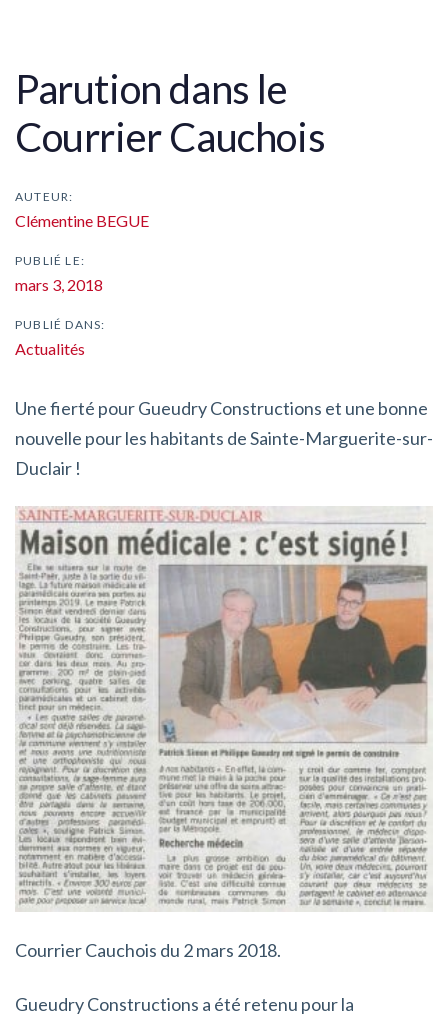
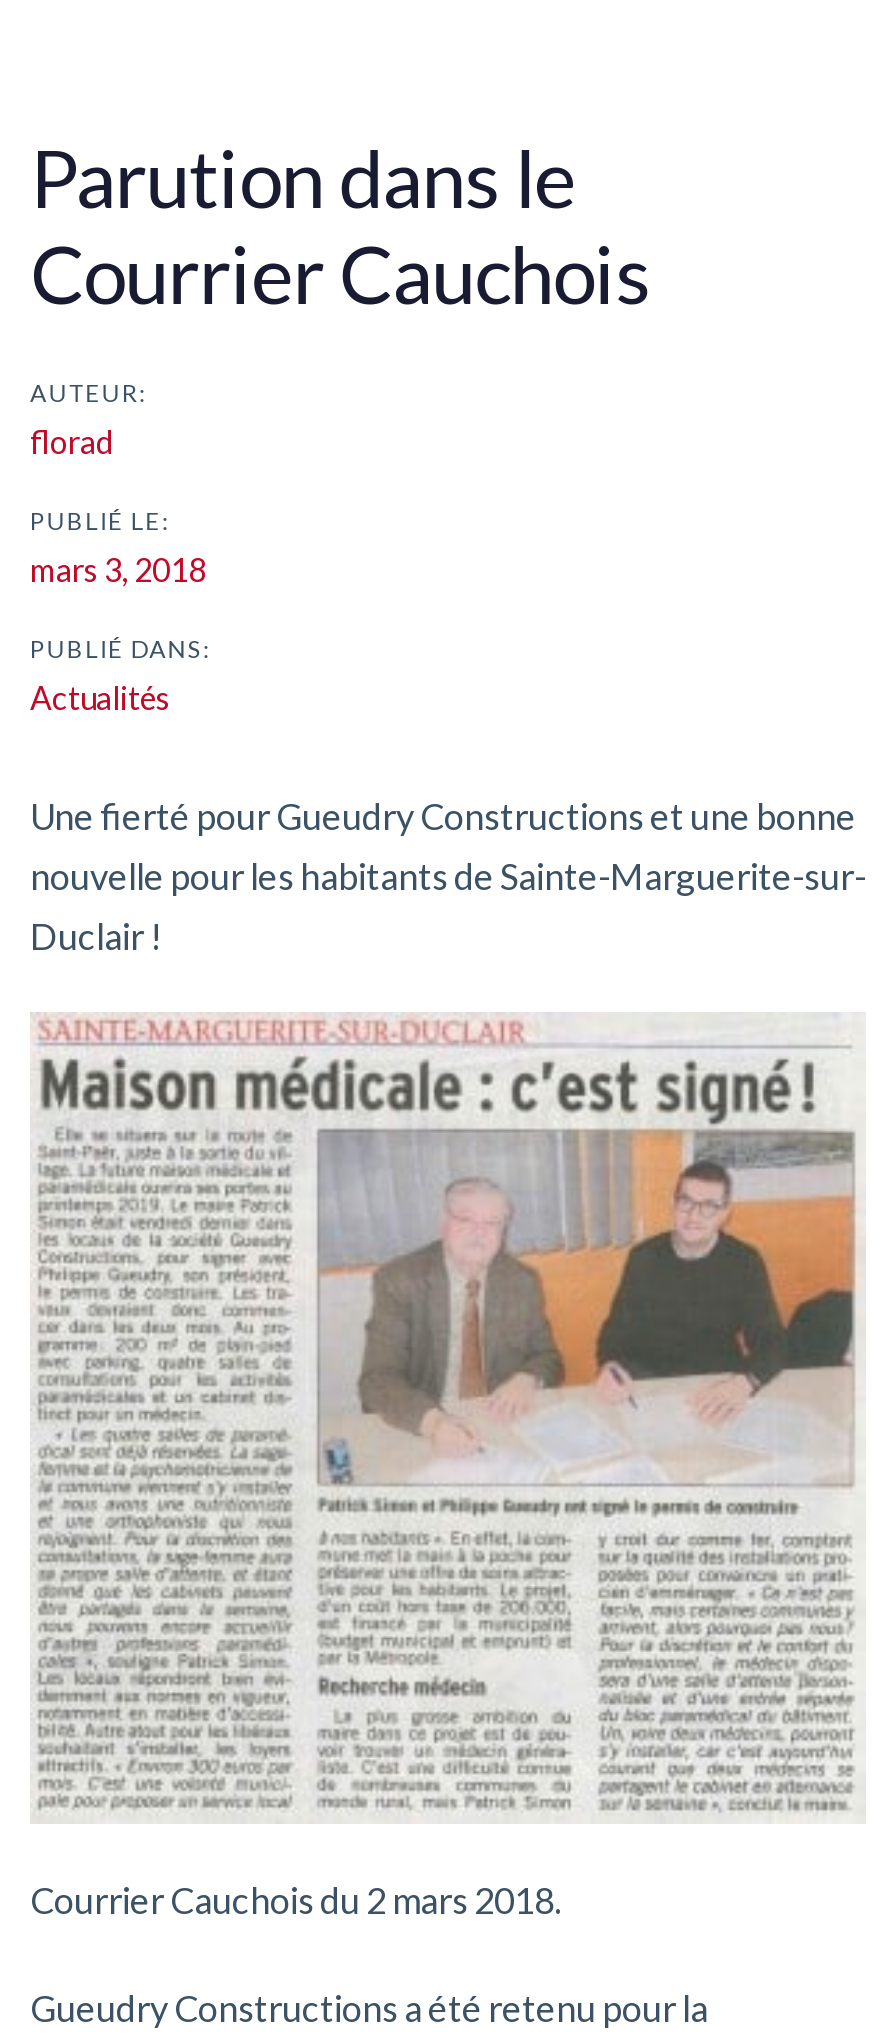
[15,211,149,230] Clémentine BEGUE -> [30,422,114,460] florad

